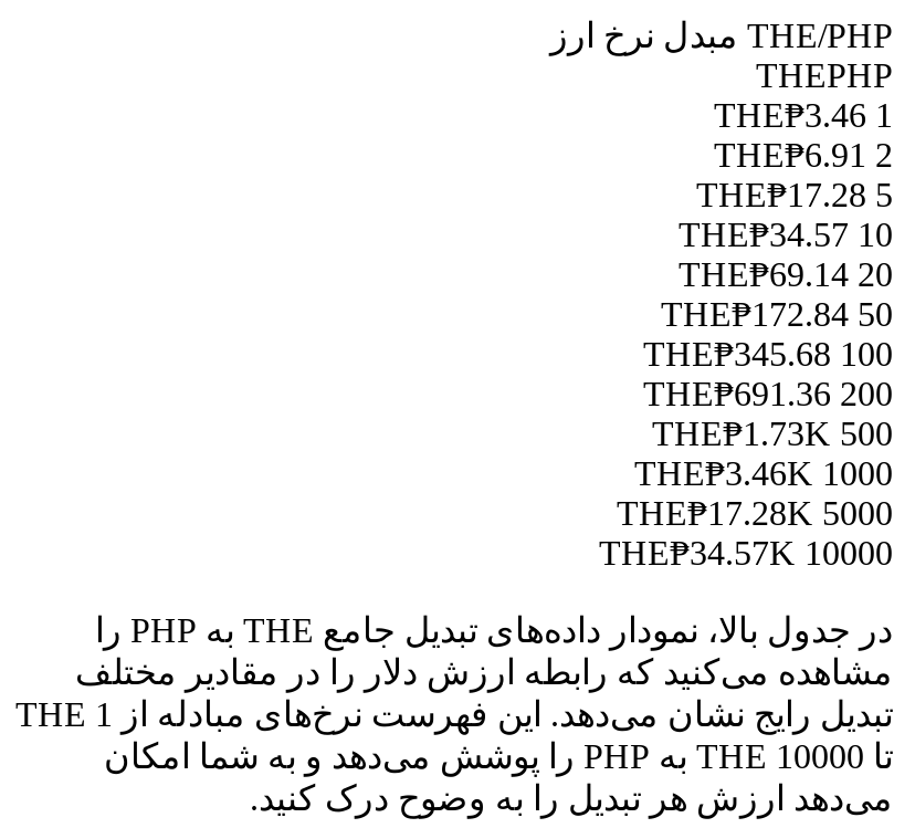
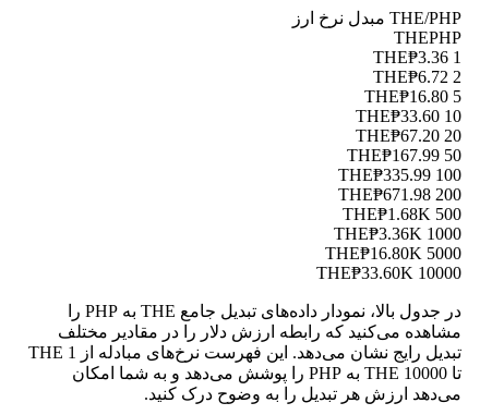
[785,97,866,135] ₱3.46 -> [408,48,448,67] ₱3.36
[785,137,866,175] ₱6.91 -> [408,68,448,87] ₱6.72
[767,177,866,214] ₱17.28 -> [399,88,448,106] ₱16.80
[749,217,849,254] ₱34.57 -> [391,107,440,126] ₱33.60
[749,256,849,294] ₱69.14 -> [391,127,440,145] ₱67.20
[732,296,849,334] ₱172.84 -> [382,147,440,165] ₱167.99
[714,336,831,374] ₱345.68 -> [373,166,431,185] ₱335.99
[714,376,831,413] ₱691.36 -> [373,186,431,204] ₱671.98
[723,416,831,453] ₱1.73K -> [377,205,431,224] ₱1.68K
[705,455,813,493] ₱3.46K -> [369,225,422,243] ₱3.36K
[687,495,813,533] ₱17.28K -> [360,245,422,263] ₱16.80K
[670,535,796,573] ₱34.57K -> [351,264,413,283] ₱33.60K

